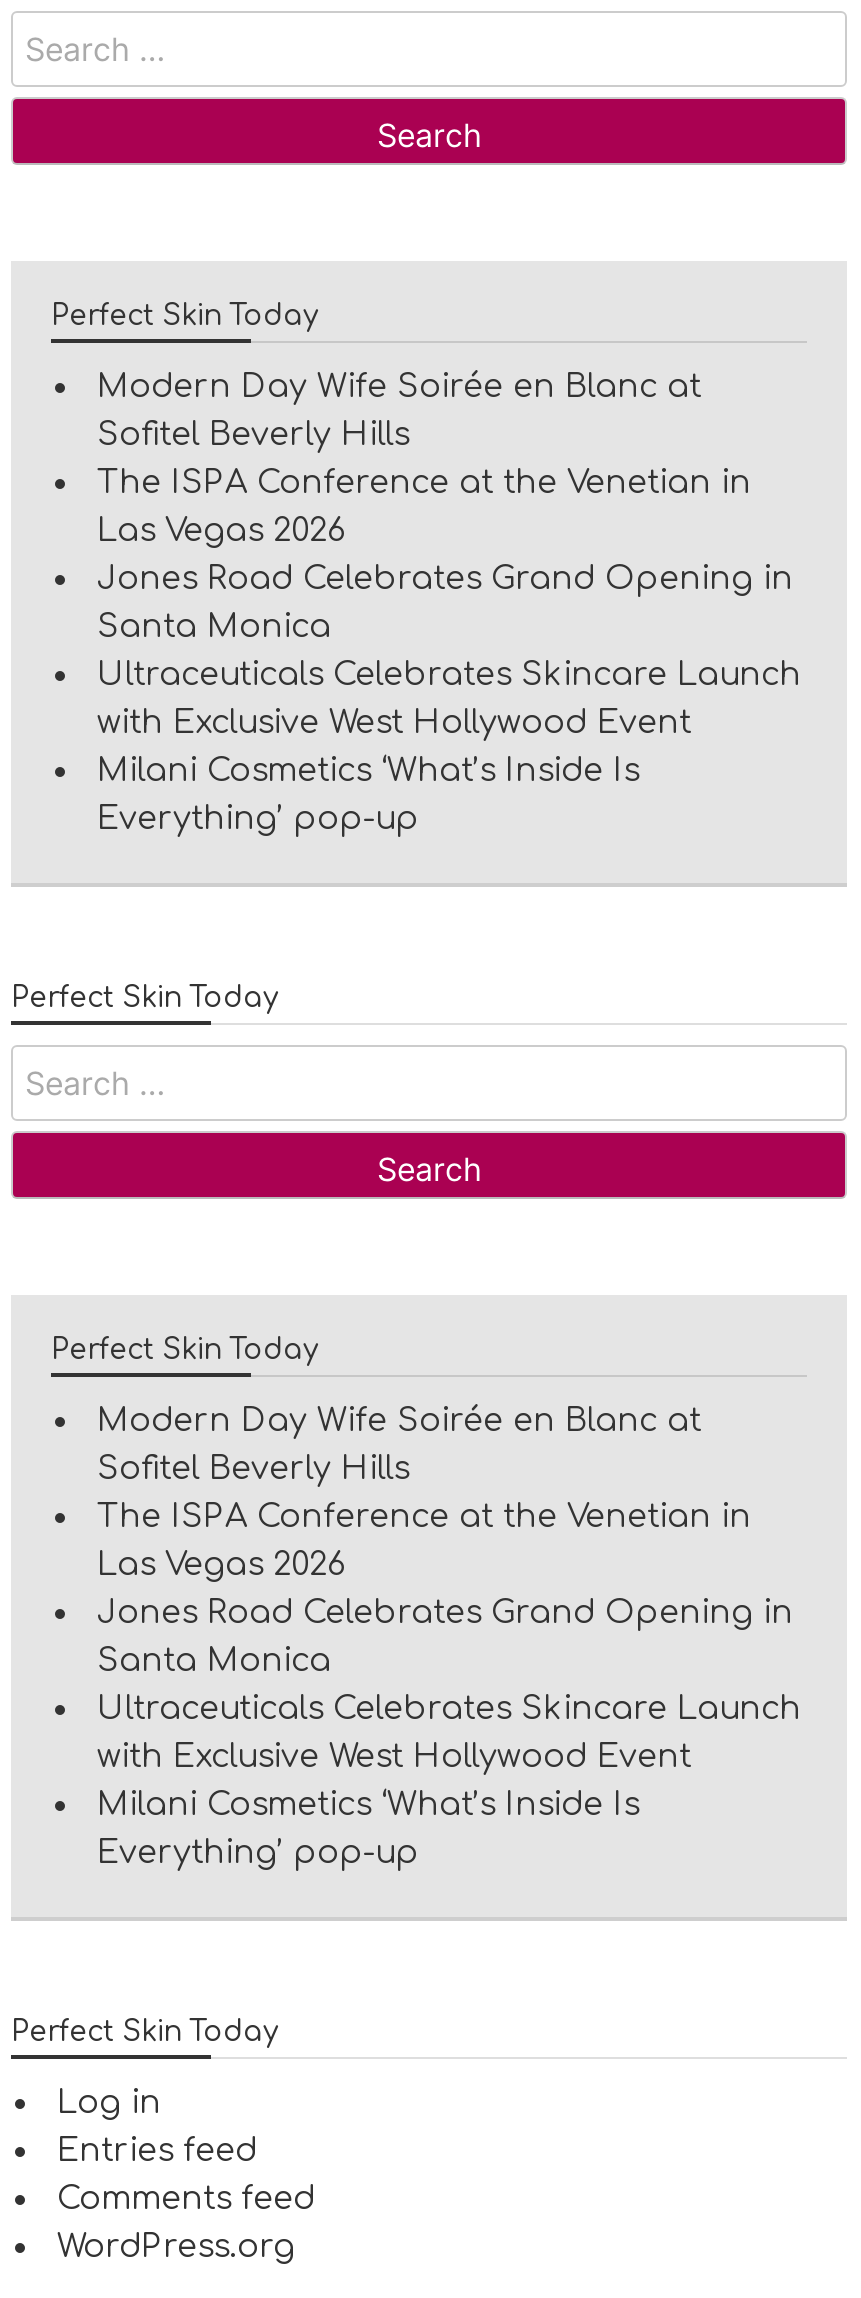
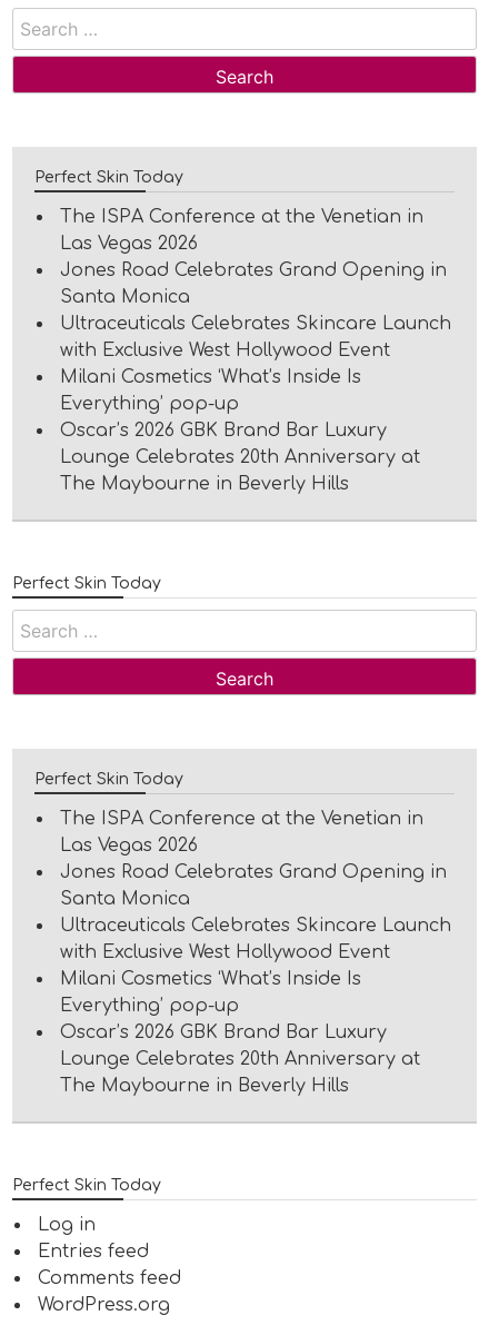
[97,370,701,454] Modern Day Wife Soirée en Blanc at | Sofitel Beverly Hills -> none
moved [97,466,801,838] -> [60,207,451,414]: The ISPA Conference at the Venetian in | Las Vegas 2026 | Jones Road Celebrates Grand Opening in | Santa Monica | Ultraceuticals Celebrates Skincare Launch | with Exclusive West Hollywood Event | Milani Cosmetics ‘What’s Inside Is | Everything’ pop-up
none -> [60,421,420,495] Oscar’s 2026 GBK Brand Bar Luxury | Lounge Celebrates 20th Anniversary at | The Maybourne in Beverly Hills
[97,1404,701,1488] Modern Day Wife Soirée en Blanc at | Sofitel Beverly Hills -> none
moved [97,1500,801,1872] -> [60,809,451,1016]: The ISPA Conference at the Venetian in | Las Vegas 2026 | Jones Road Celebrates Grand Opening in | Santa Monica | Ultraceuticals Celebrates Skincare Launch | with Exclusive West Hollywood Event | Milani Cosmetics ‘What’s Inside Is | Everything’ pop-up
none -> [60,1023,420,1096] Oscar’s 2026 GBK Brand Bar Luxury | Lounge Celebrates 20th Anniversary at | The Maybourne in Beverly Hills

